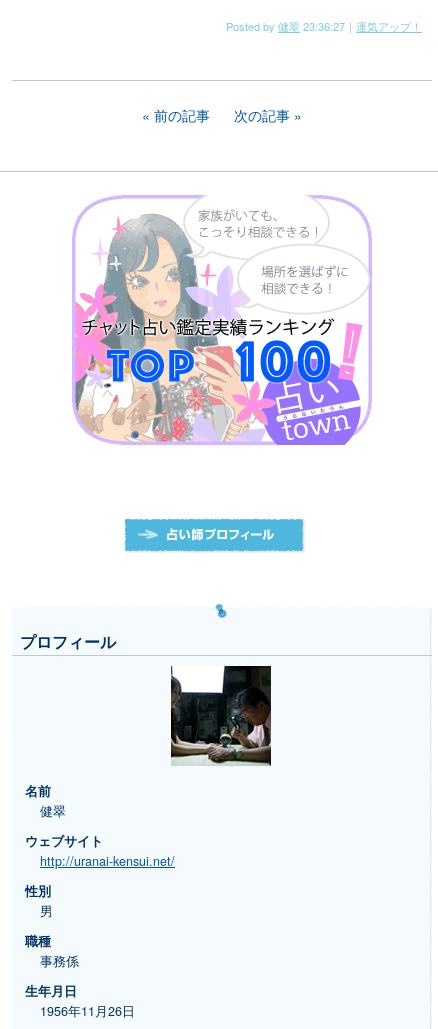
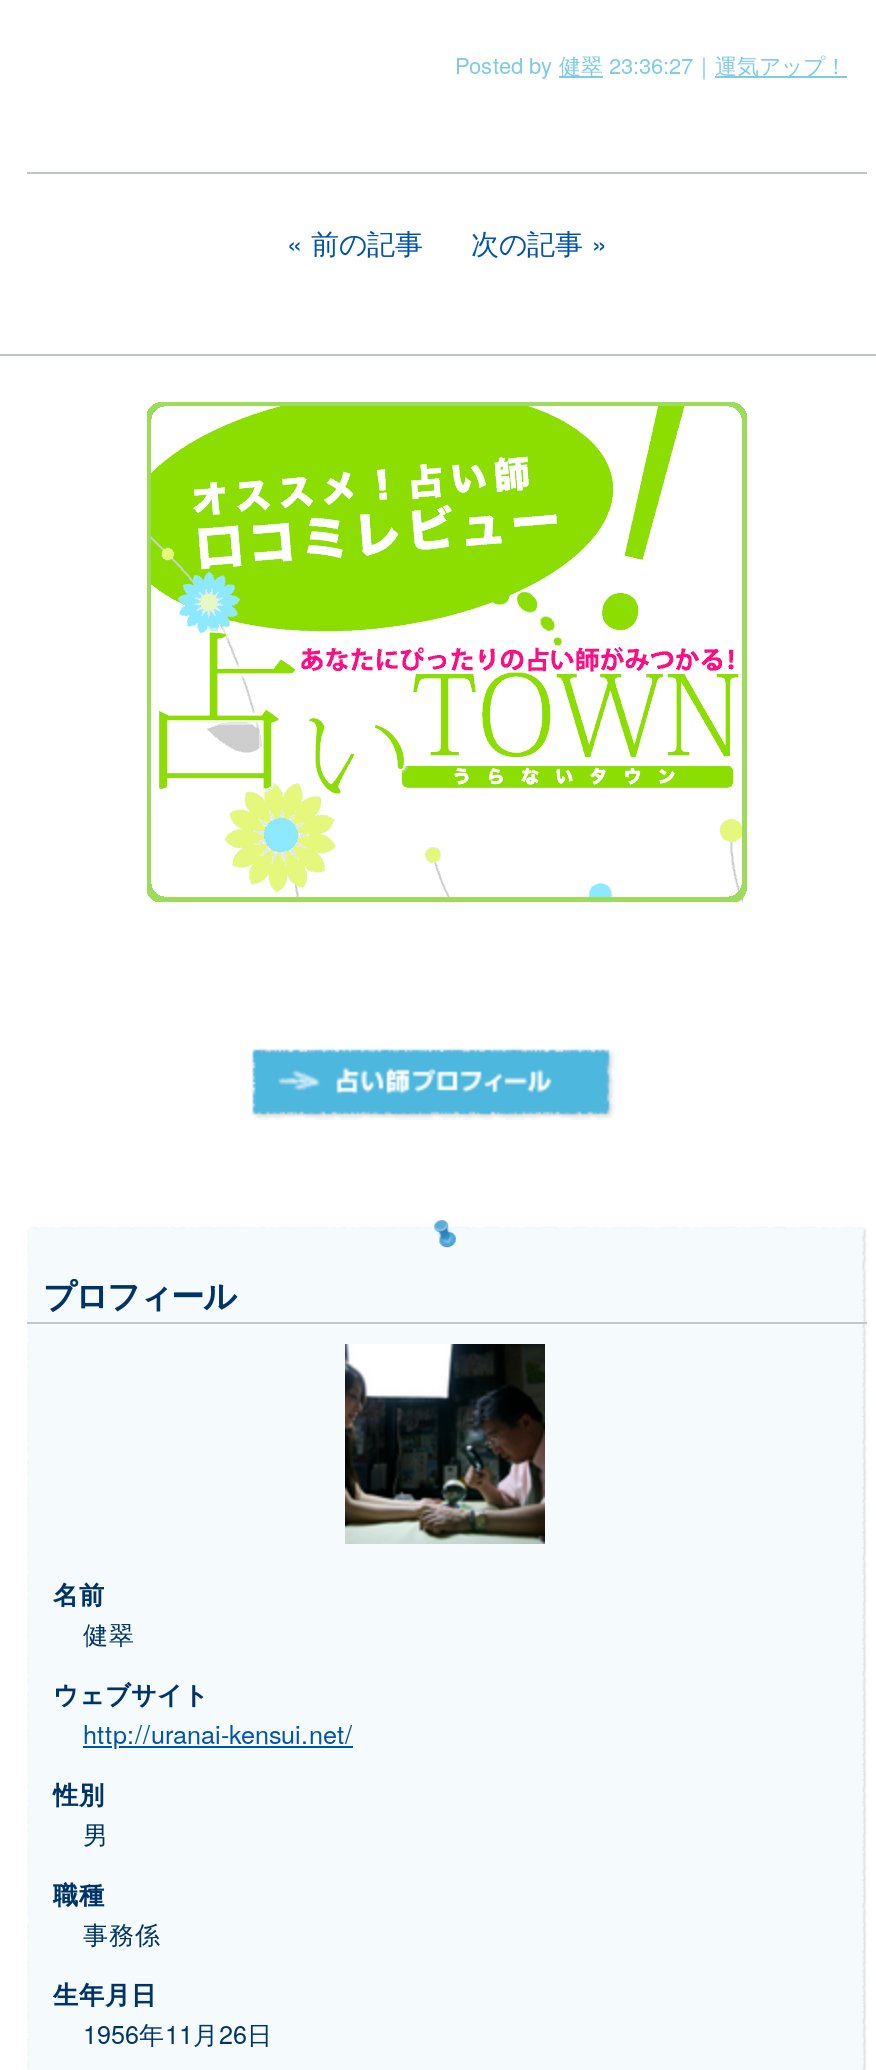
[72,195,372,446] [image] -> [145,400,749,904] [image]

